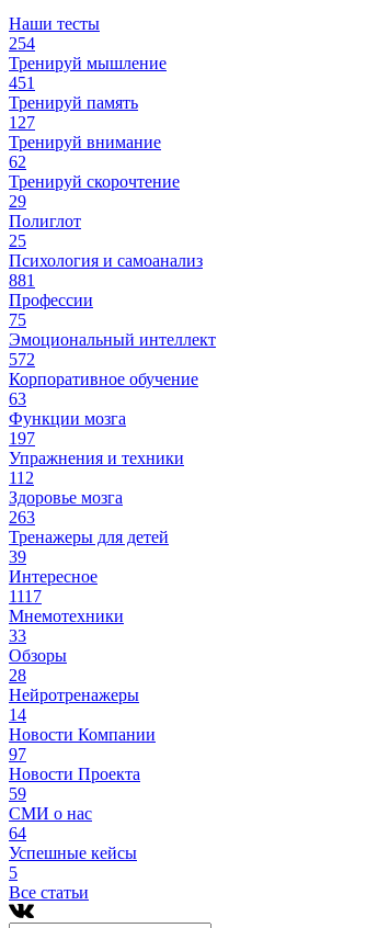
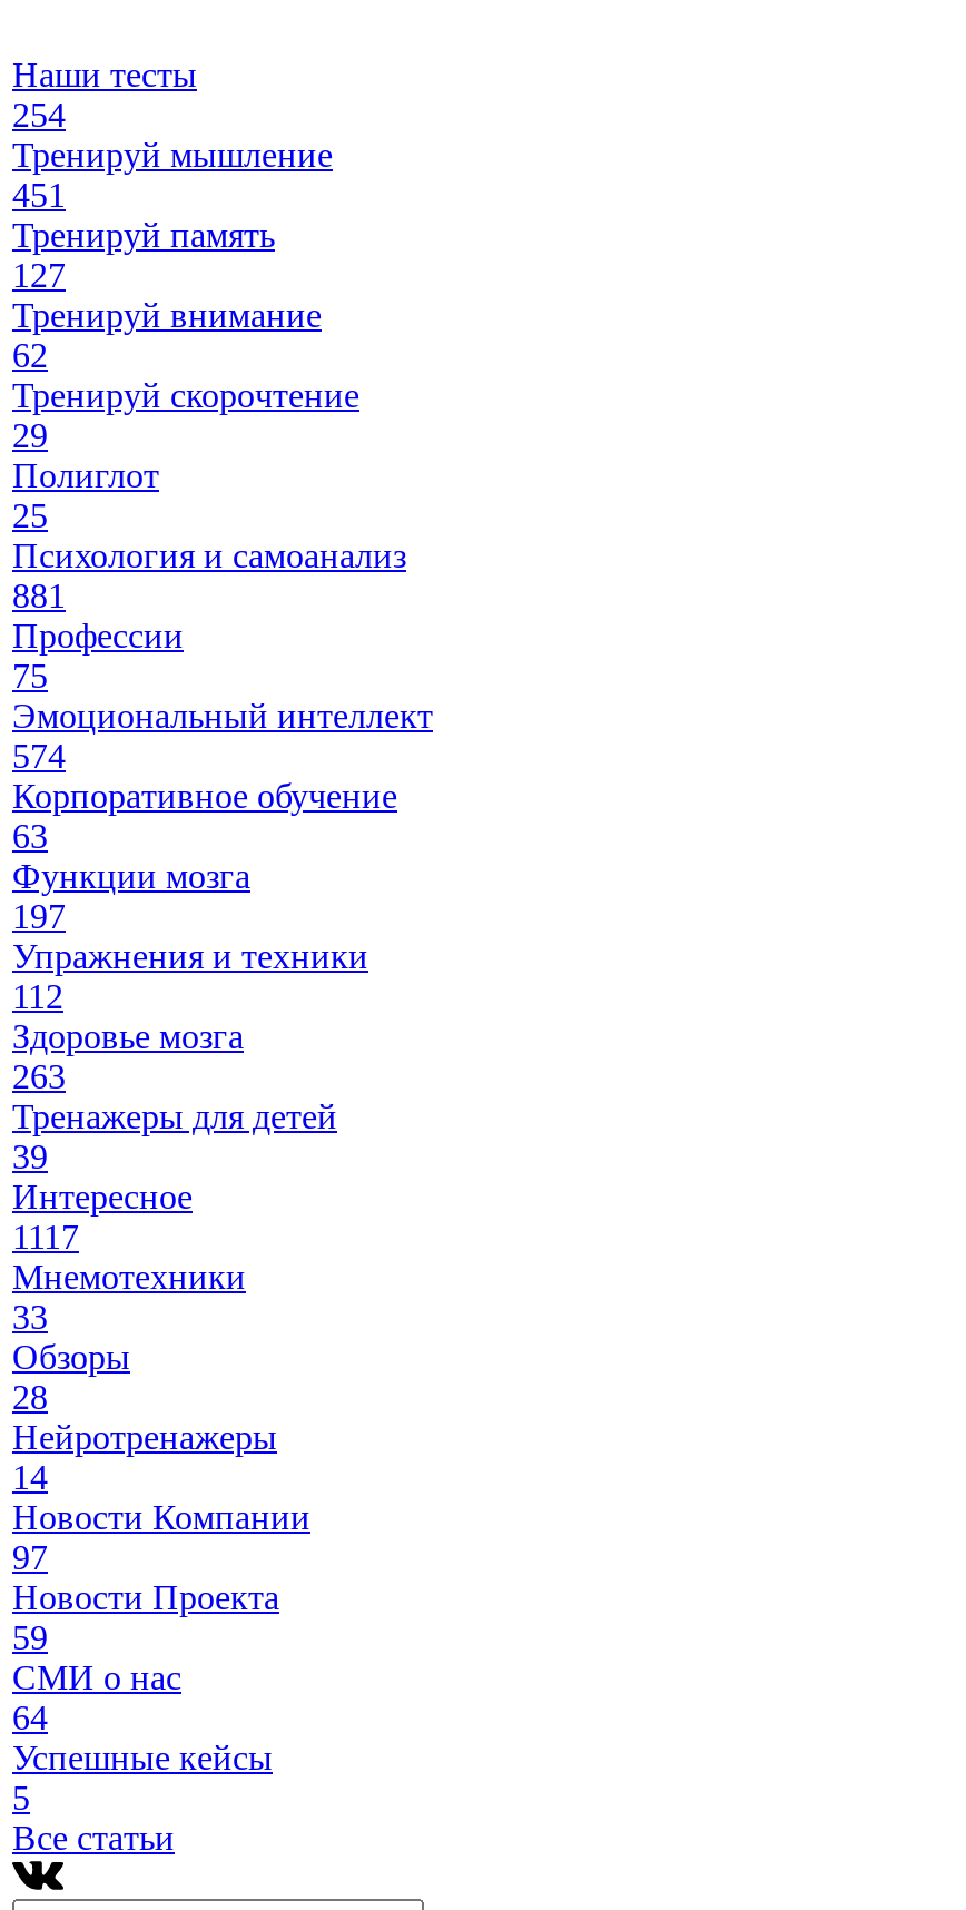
[9,350,35,368] 572 -> [12,736,66,774] 574

